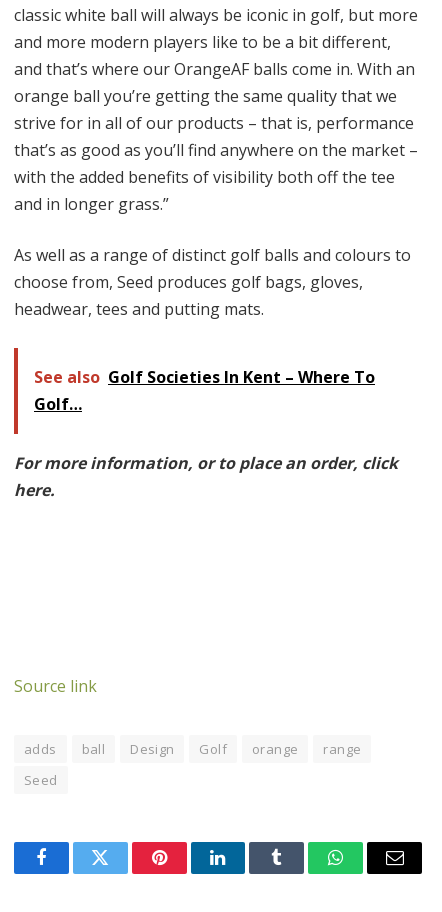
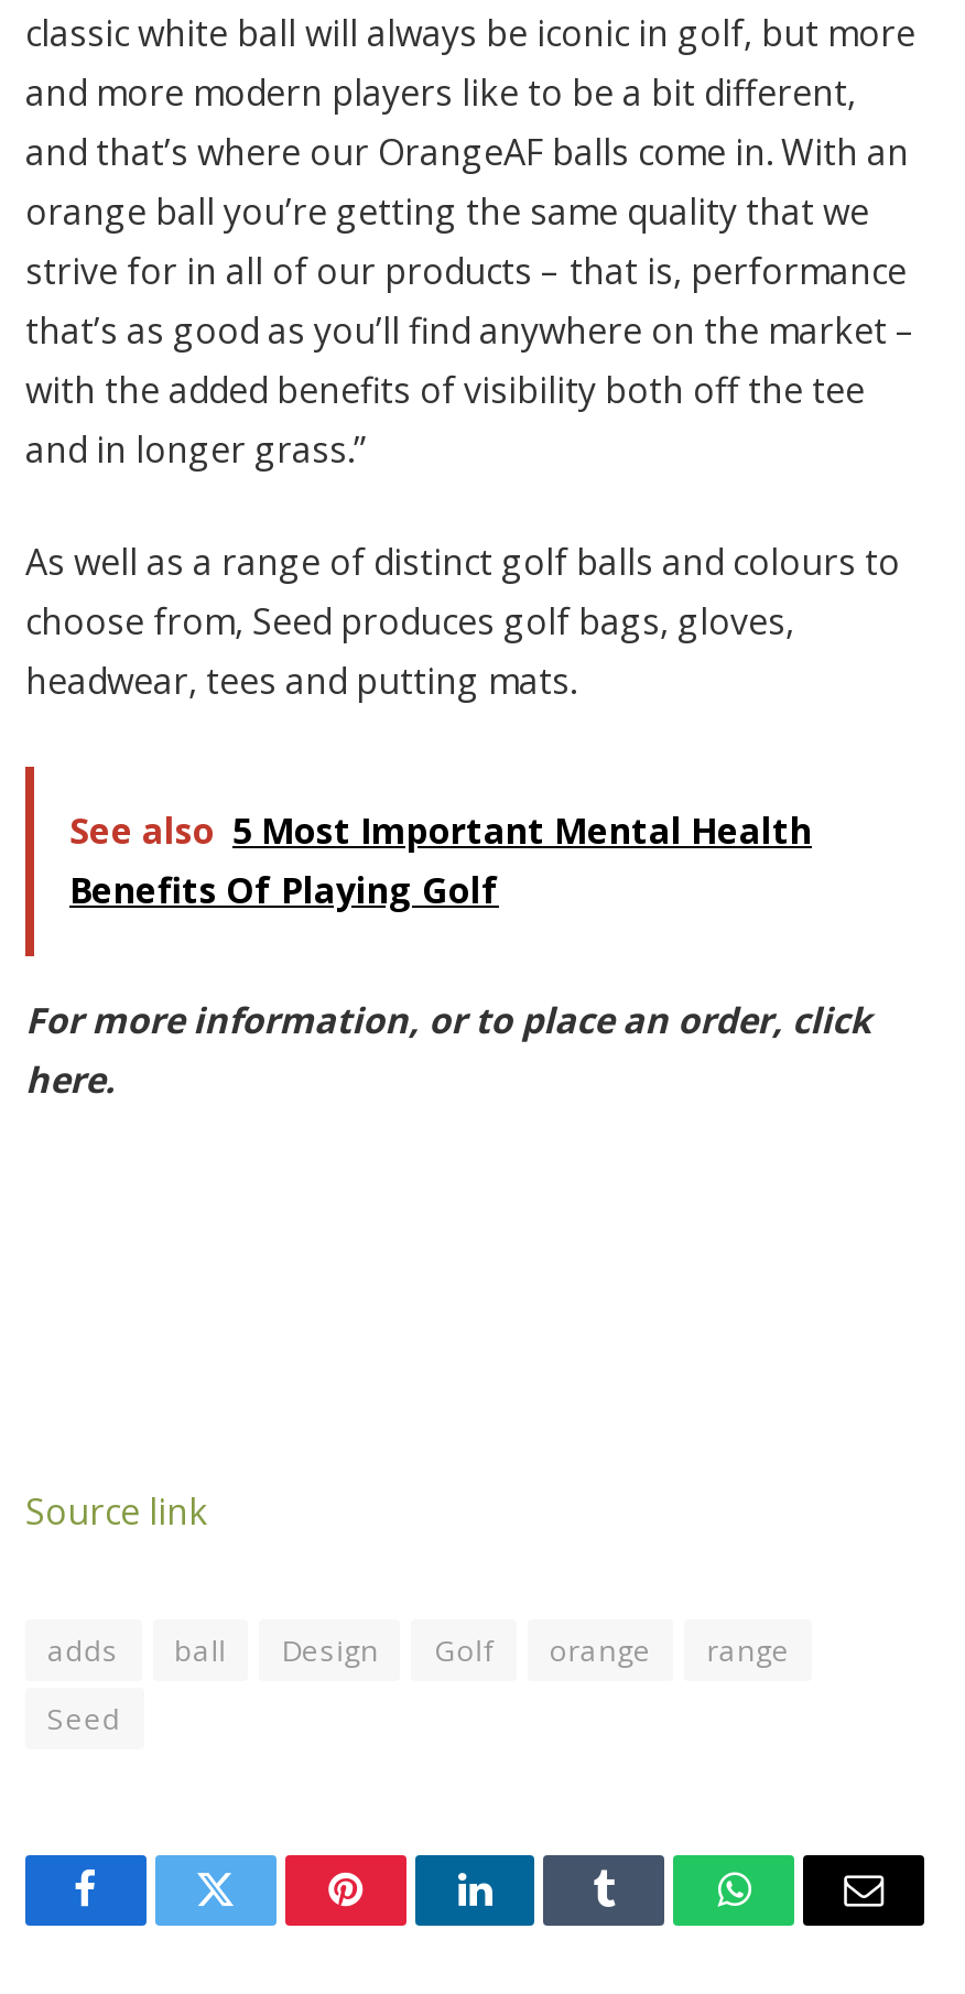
[34,366,375,415] See also Golf Societies In Kent – Where To | Golf… -> [69,807,812,915] See also 5 Most Important Mental Health | Benefits Of Playing Golf

